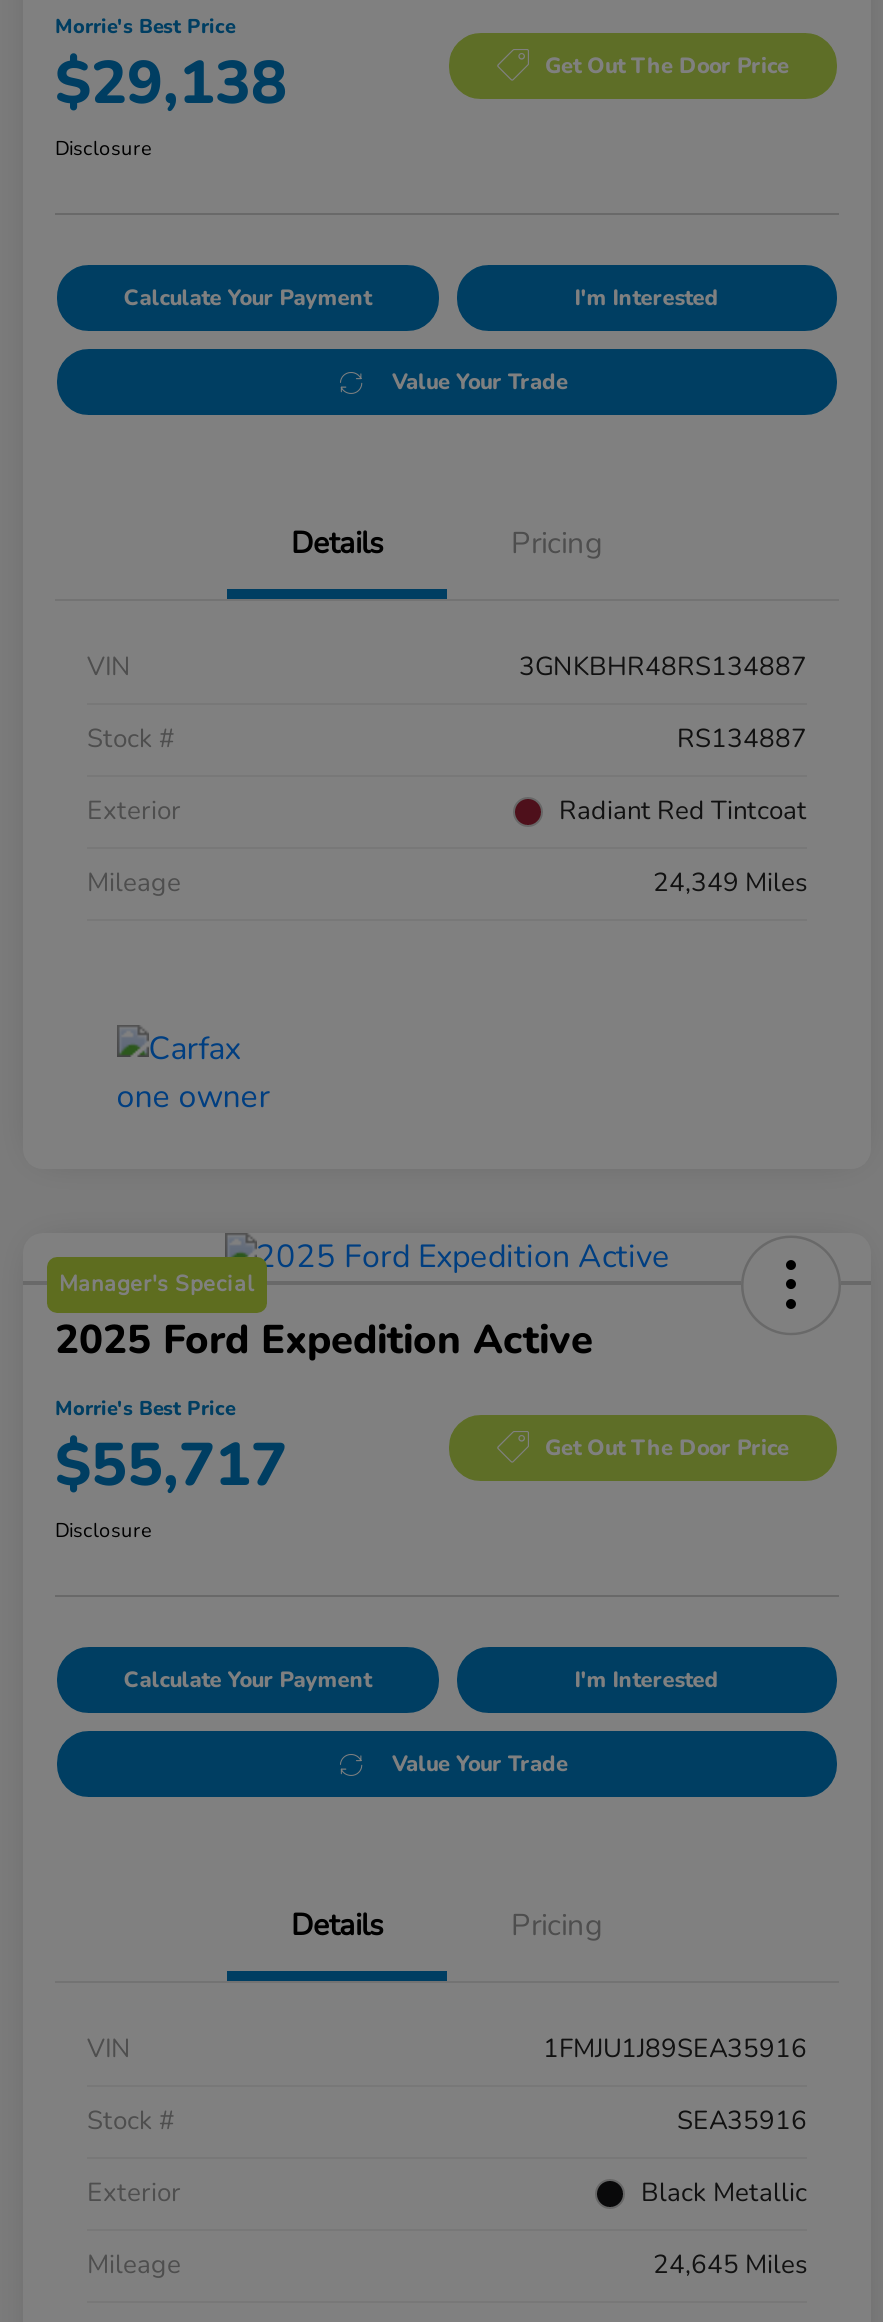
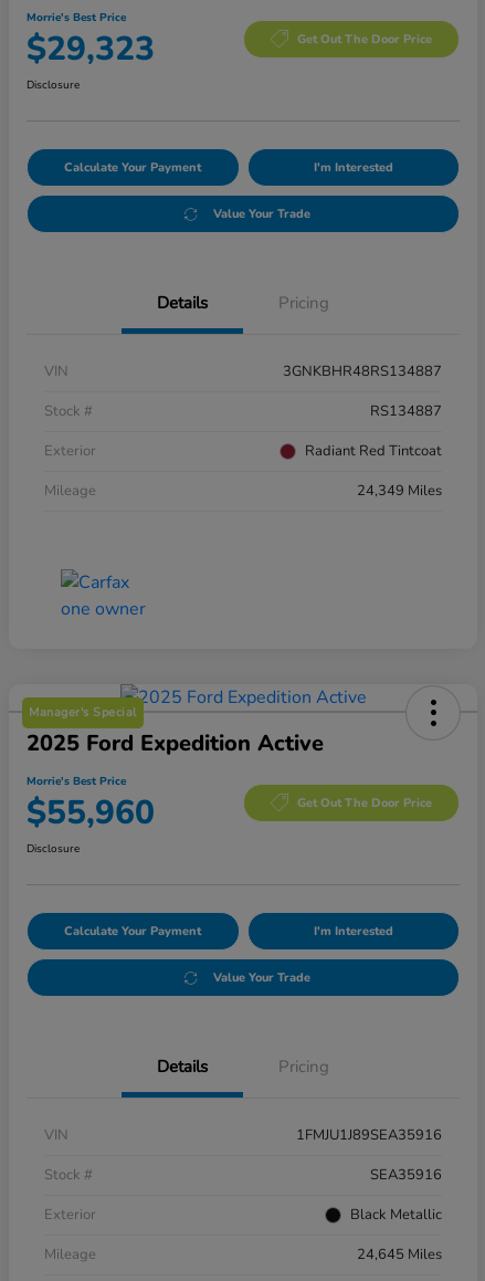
[55,43,287,125] $29,138 -> [27,27,155,72] $29,323
[55,1425,287,1507] $55,717 -> [27,790,155,836] $55,960

